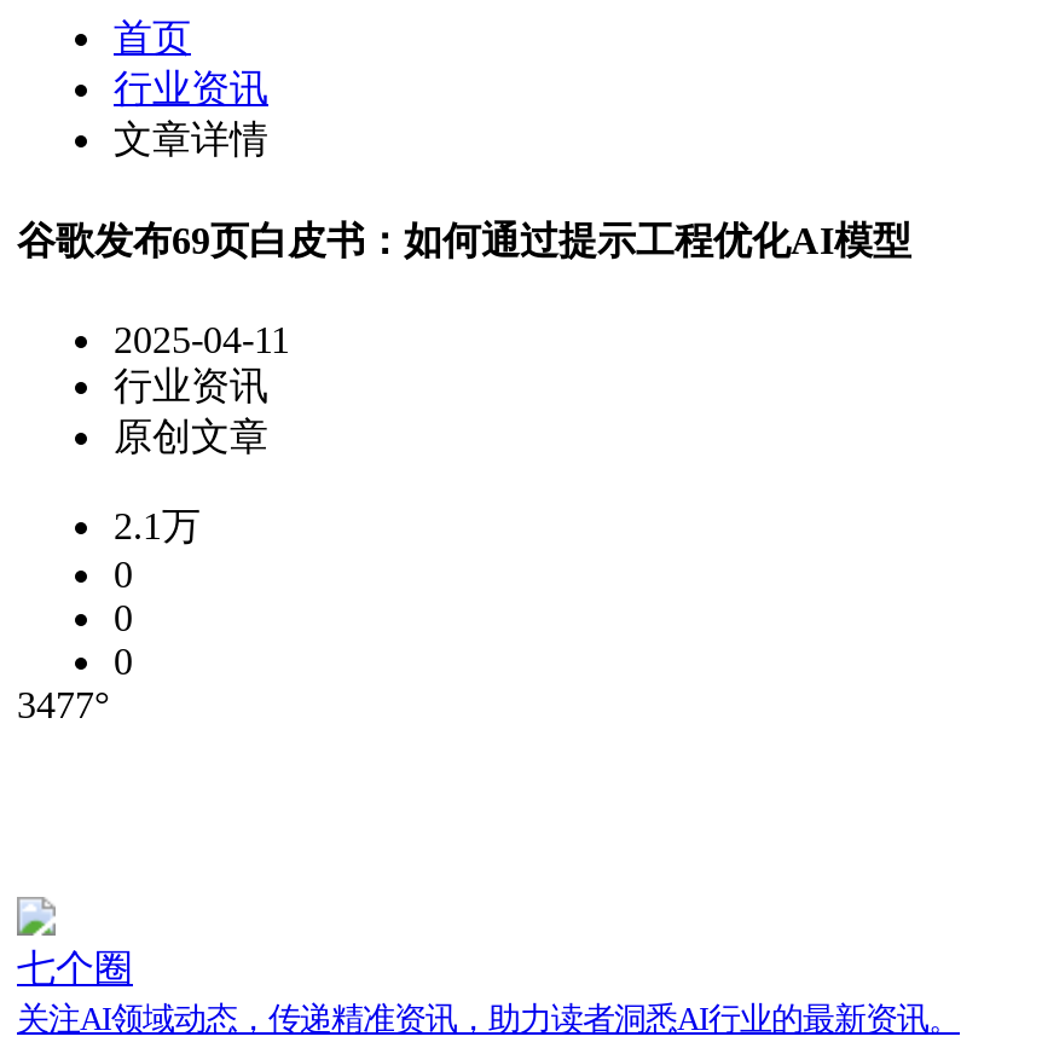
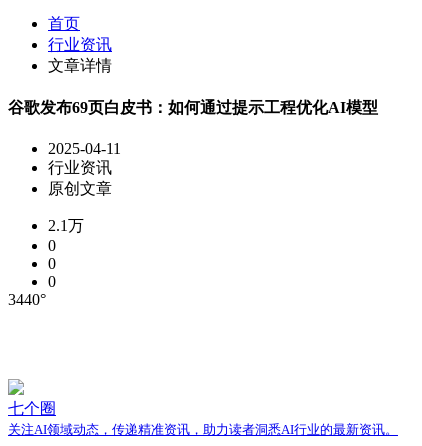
[17,685,109,726] 3477° -> [8,291,46,308] 3440°

